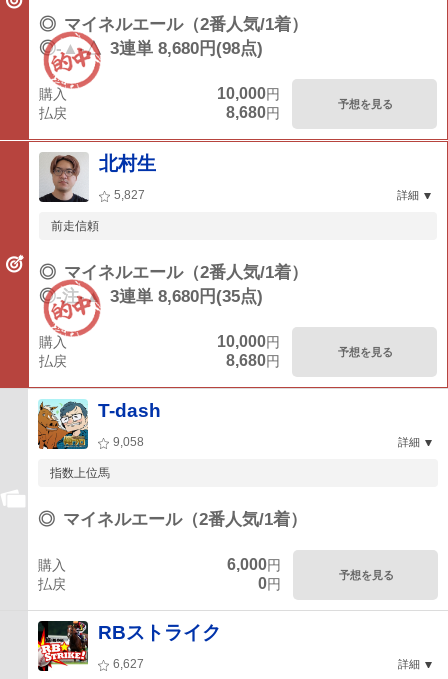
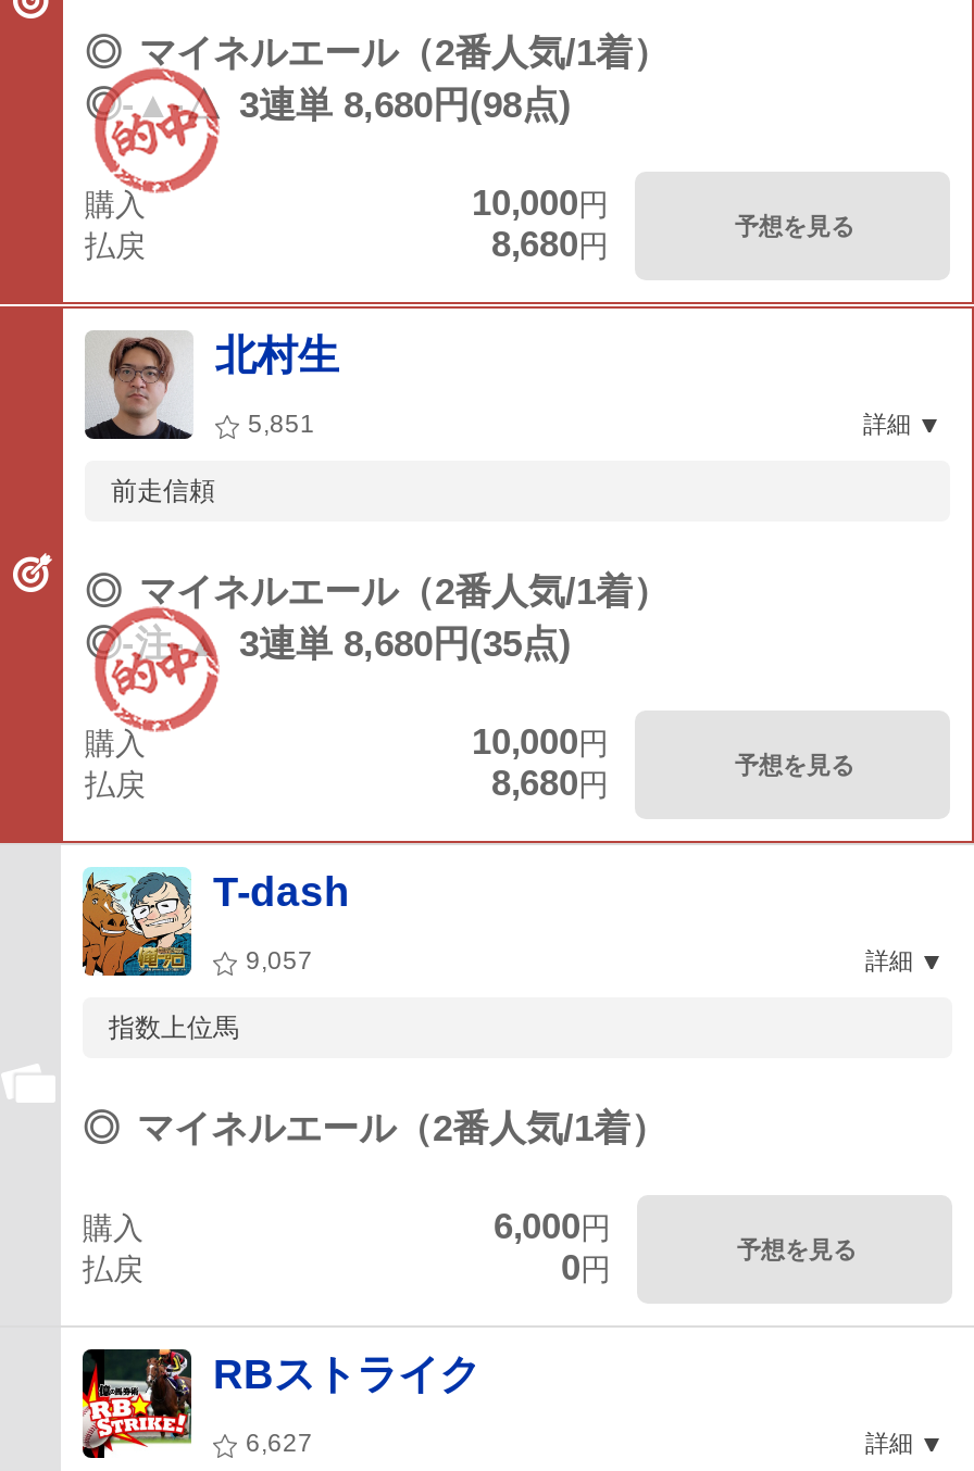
[114,189,145,201] 5,827 -> [248,411,315,437] 5,851
[113,436,144,448] 9,058 -> [246,947,313,973] 9,057

